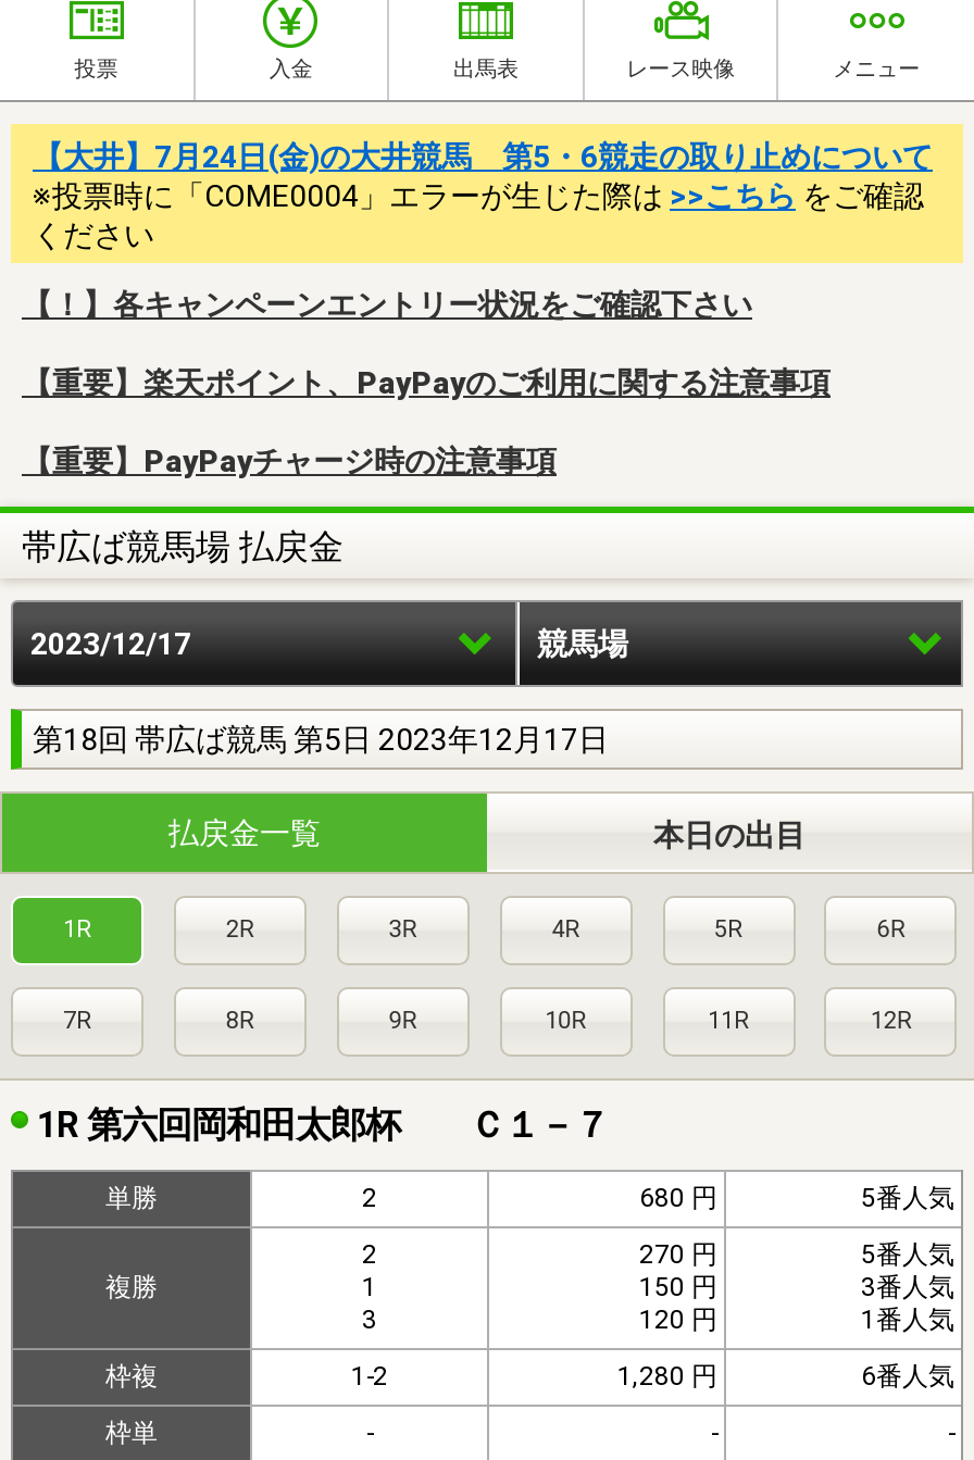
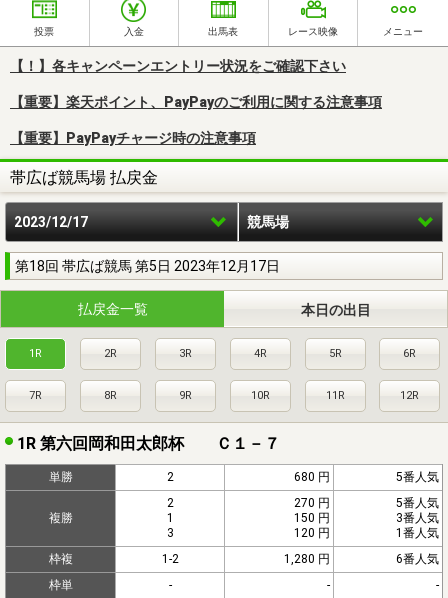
[33,139,933,252] 【大井】7月24日(金)の大井競馬 第5・6競走の取り止めについて | ※投票時に「COME0004」エラーが生じた際は>>こちらをご確認 | ください -> none

